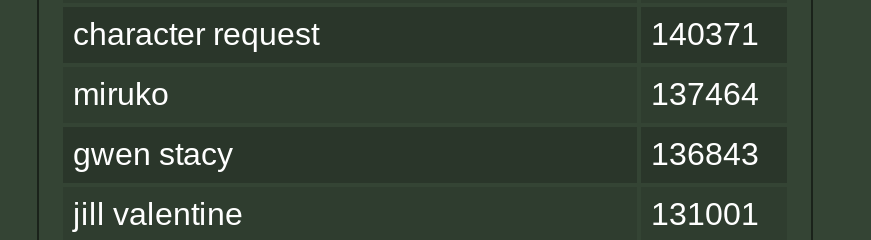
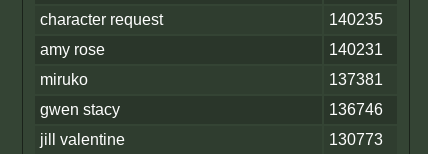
[651,16,759,50] 140371 -> [40,10,383,57] 140235 | amy rose | 140231
[651,76,759,110] 137464 -> [329,70,383,87] 137381
[651,136,759,170] 136843 -> [329,100,383,117] 136746
[651,196,759,230] 131001 -> [329,130,383,147] 130773

